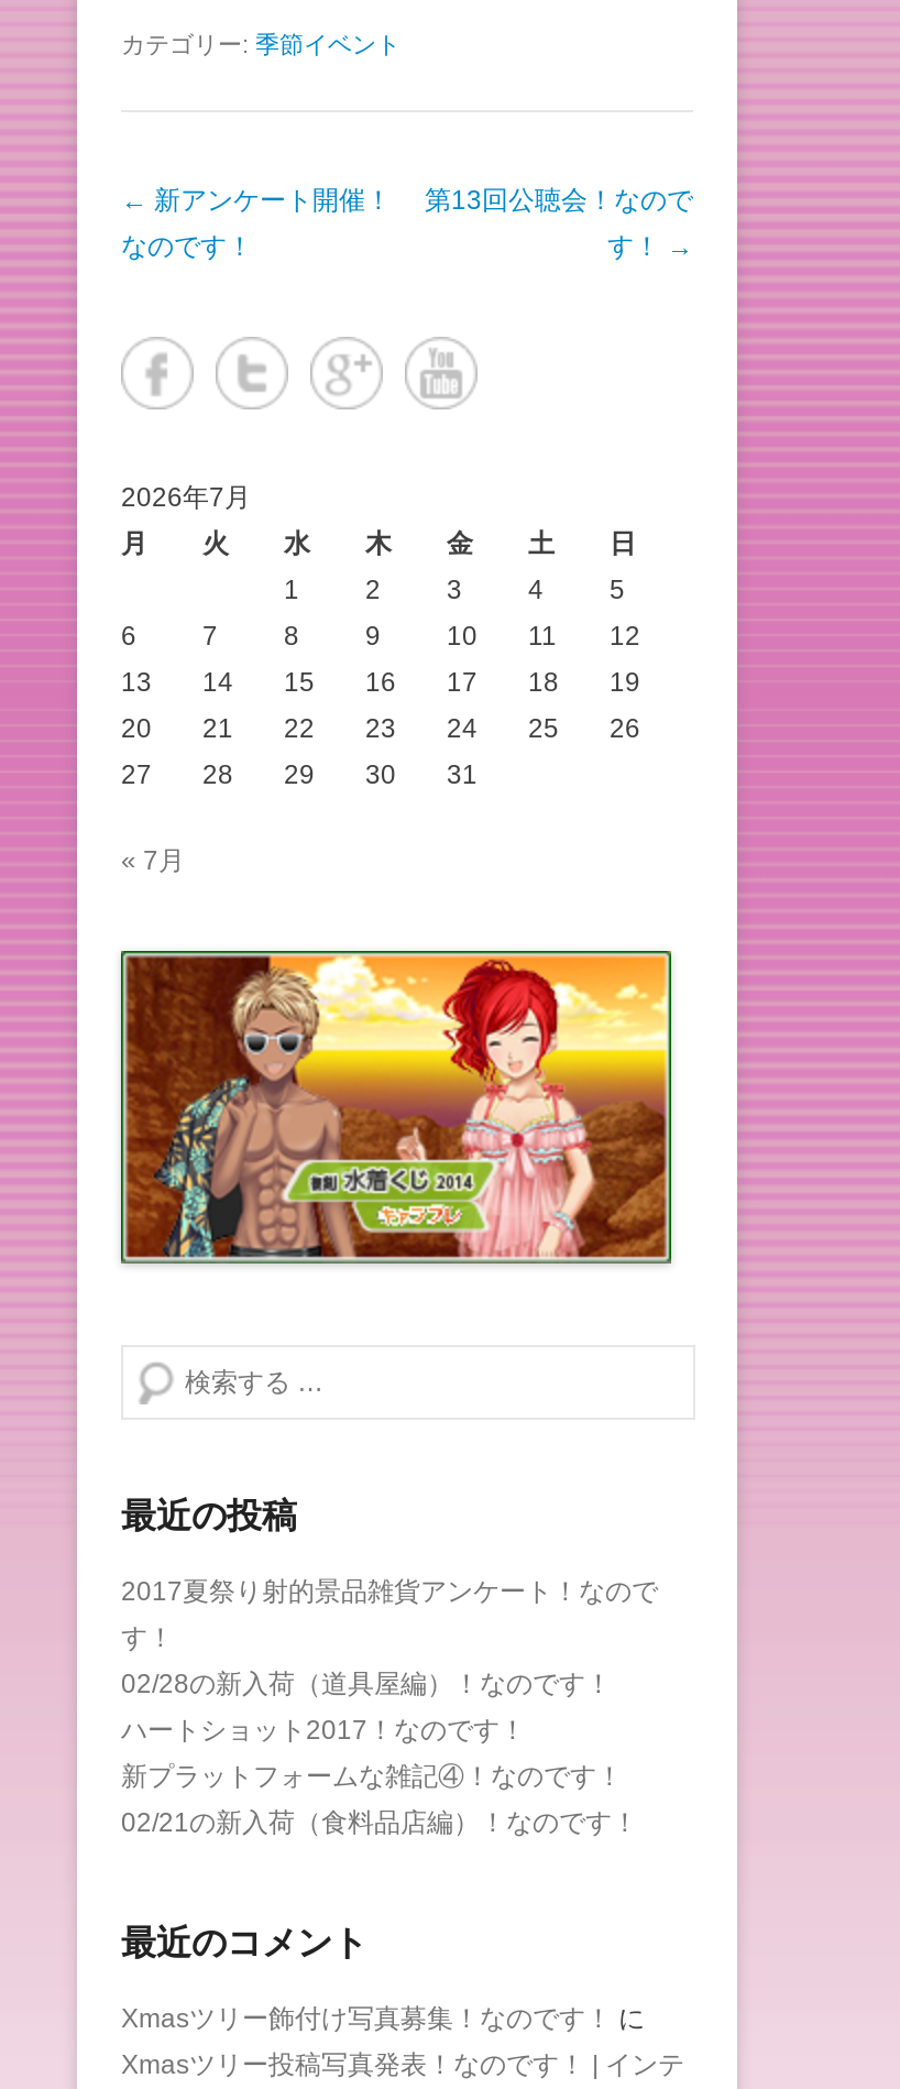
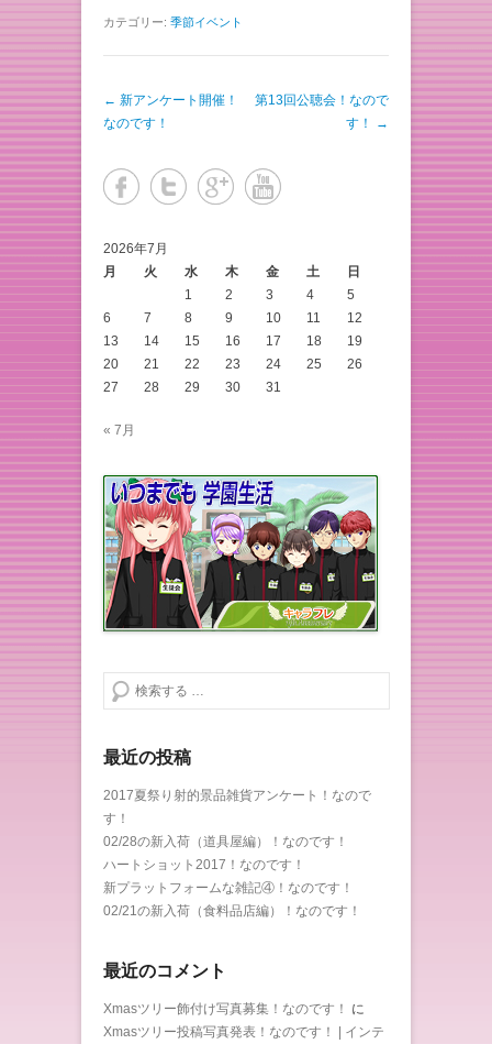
[125,953,669,1259] [image] -> [104,476,377,629] [image]

